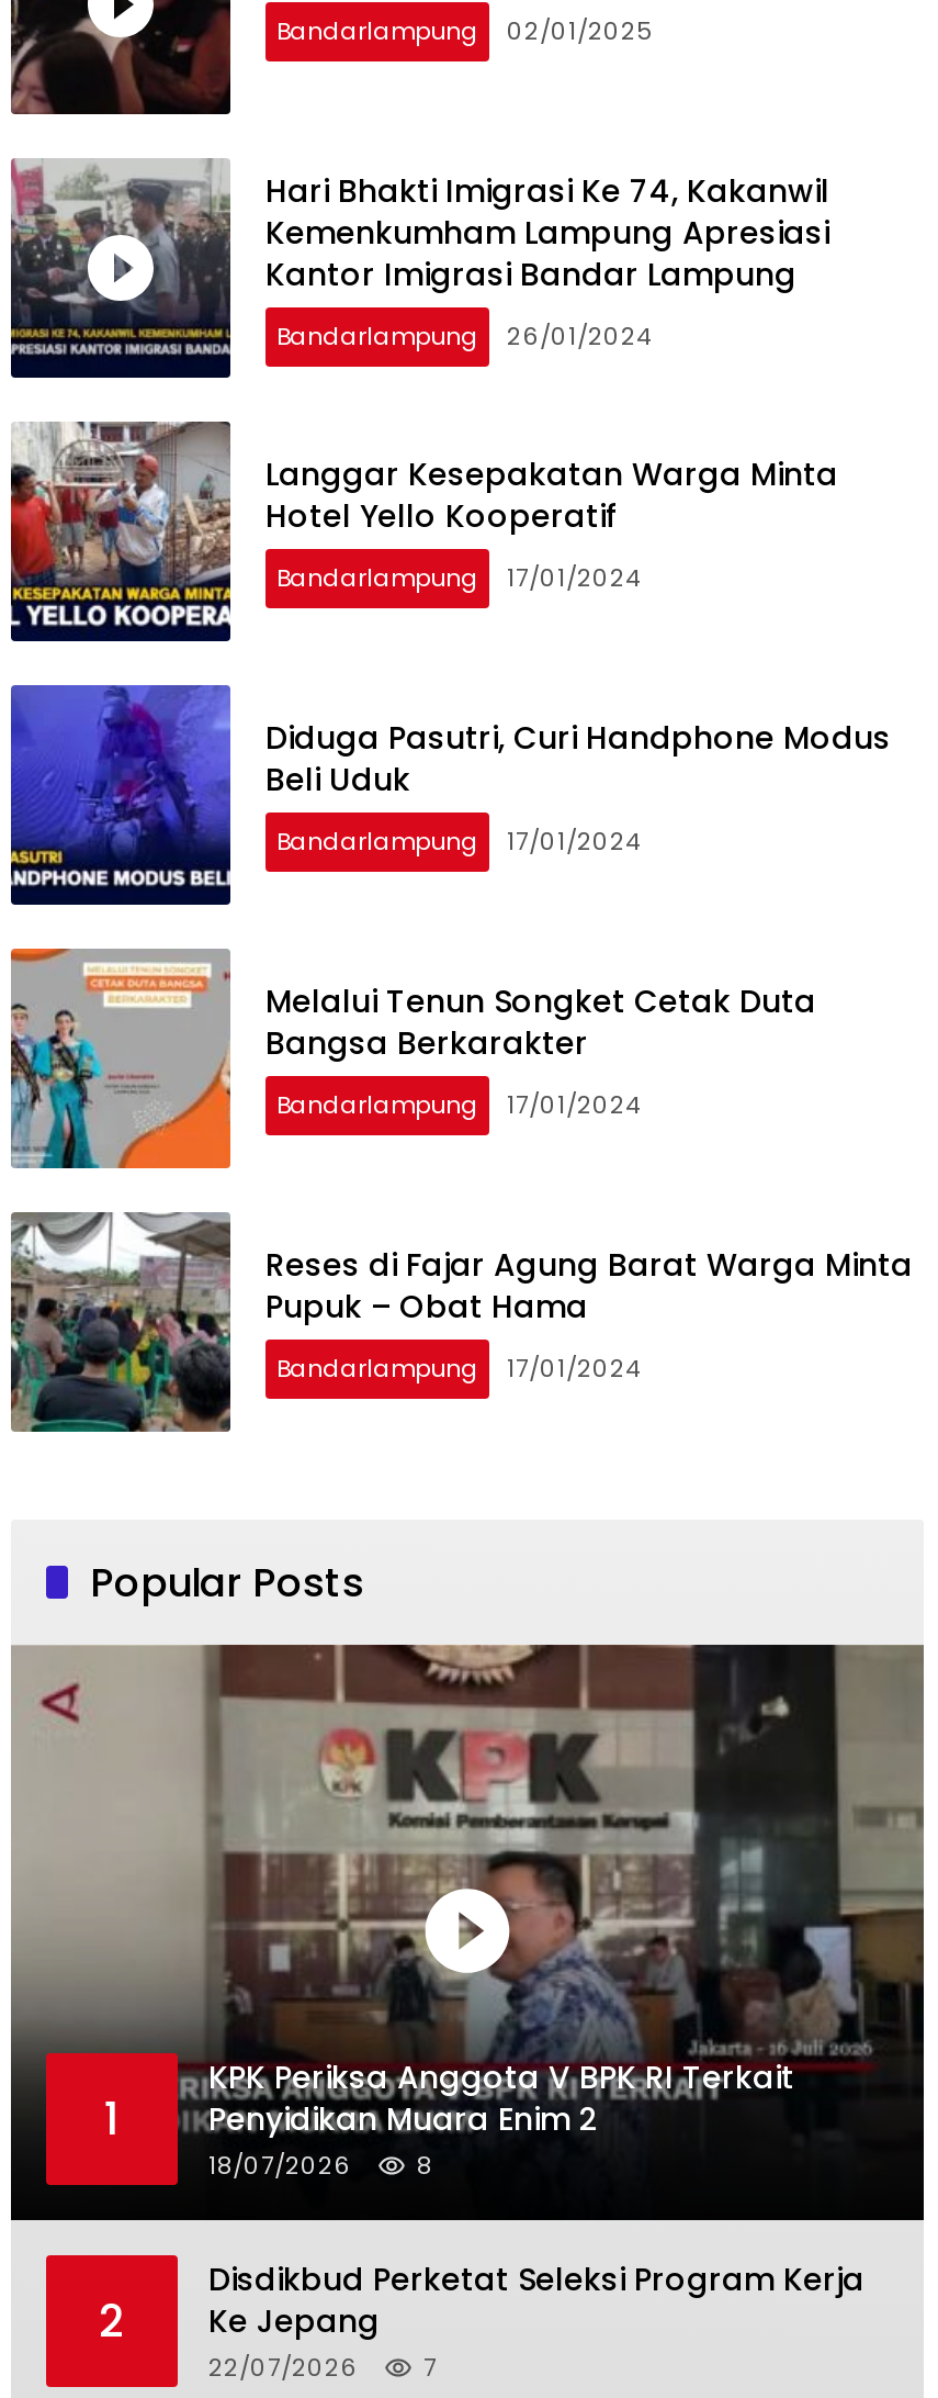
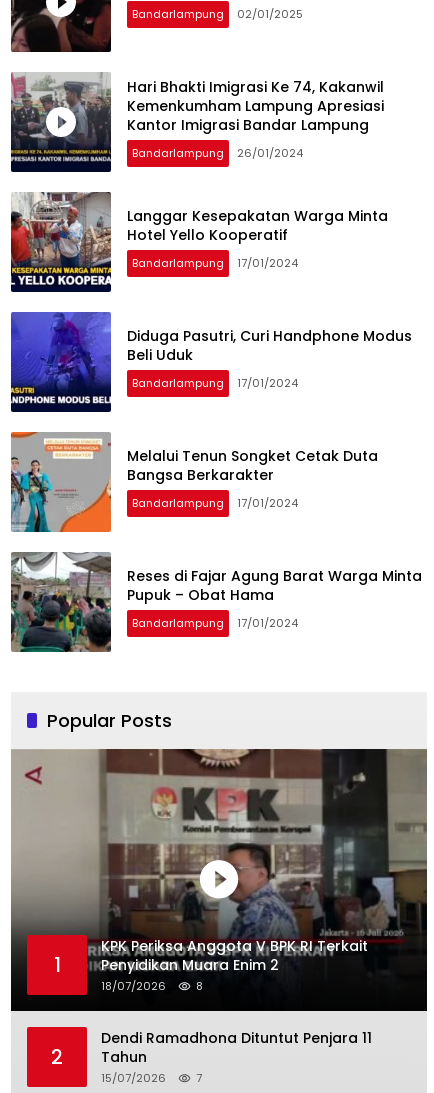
[208,2257,864,2384] Disdikbud Perketat Seleksi Program Kerja | Ke Jepang | 22/07/2026 -> [101,1028,372,1086] Dendi Ramadhona Dituntut Penjara 11 | Tahun | 15/07/2026

